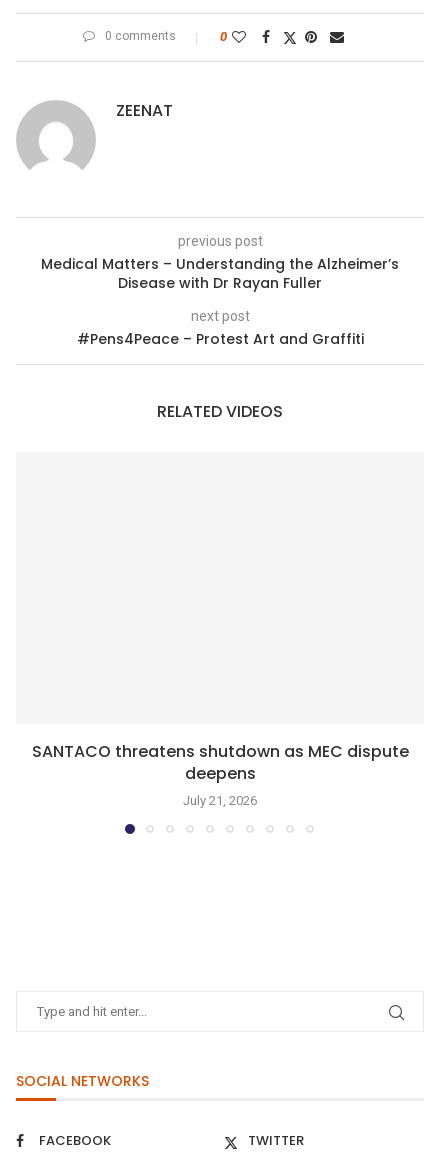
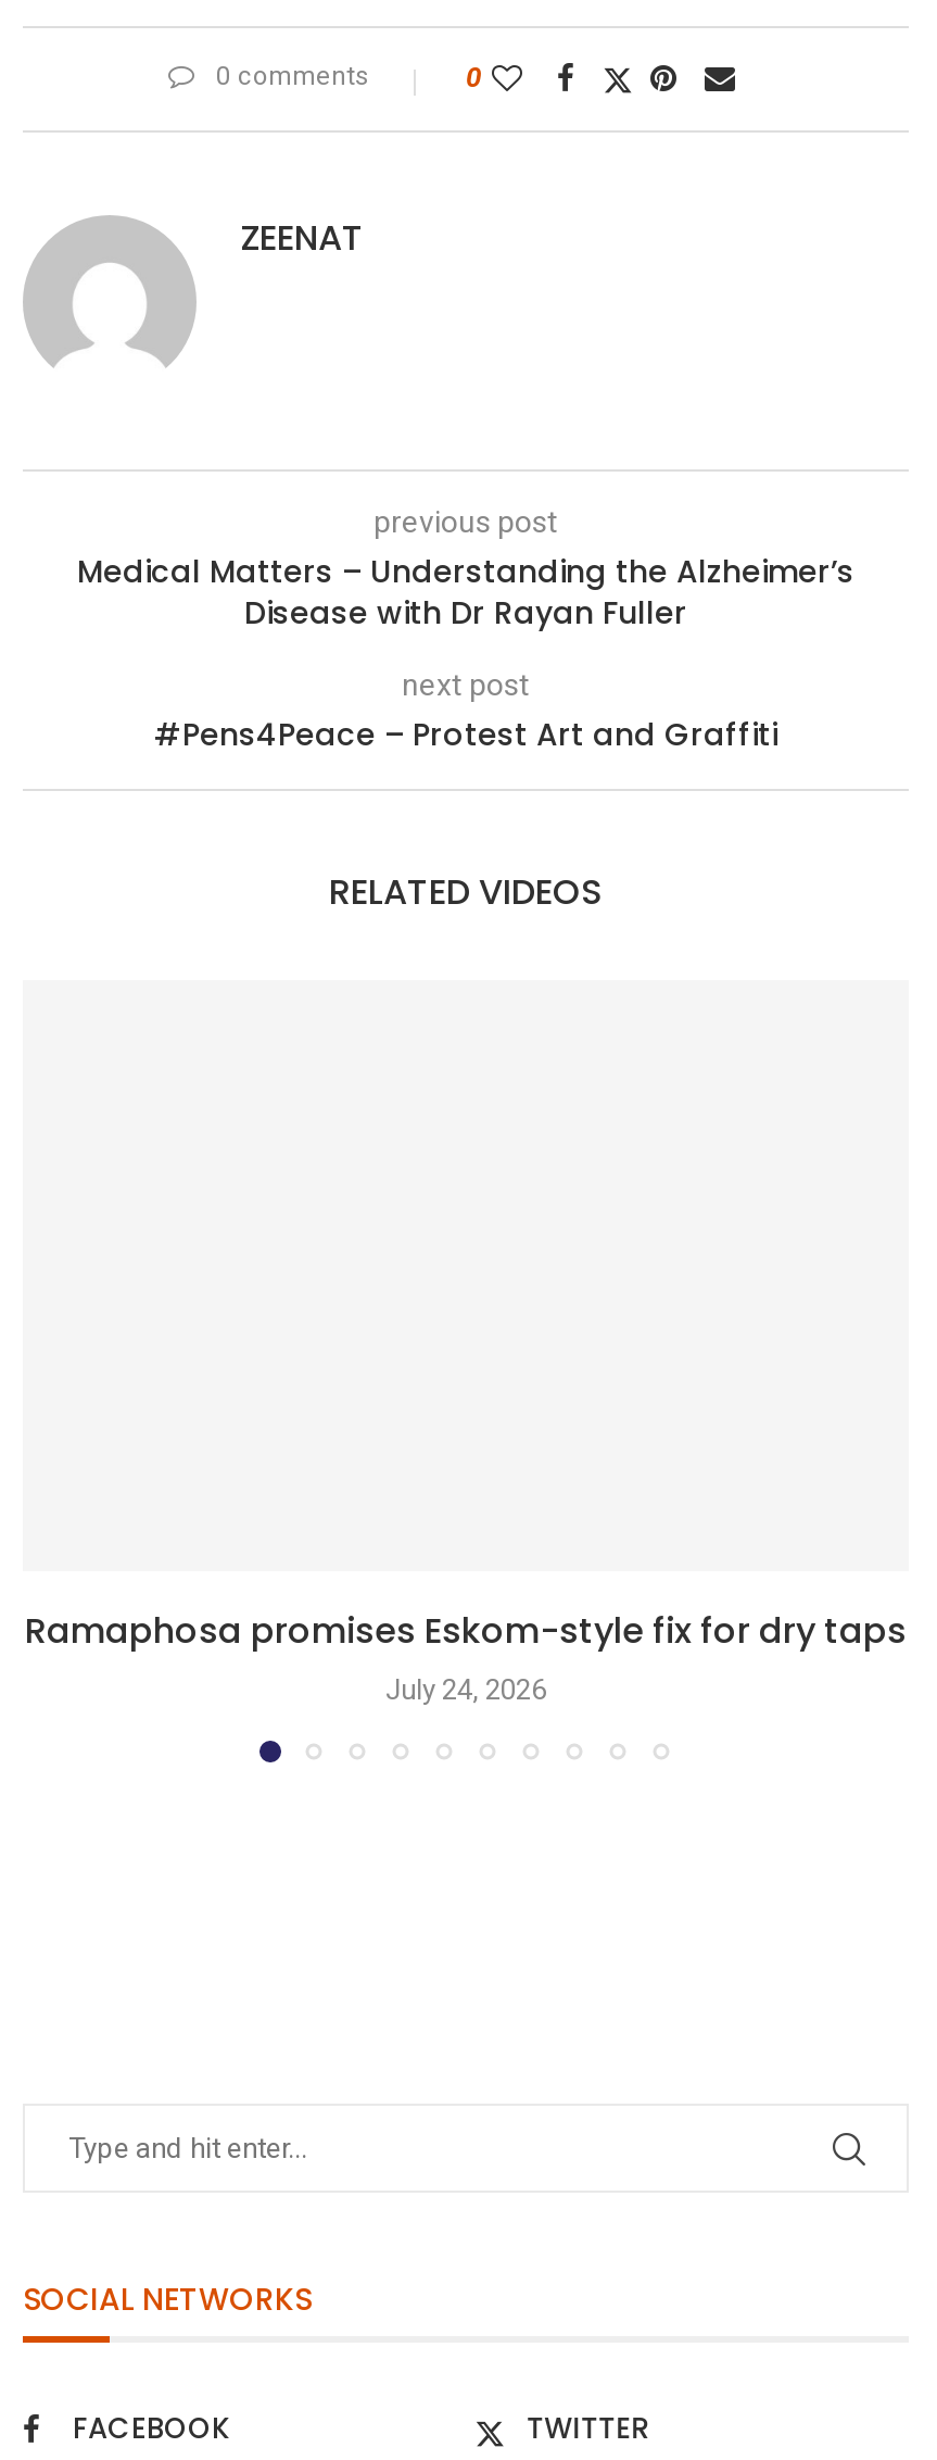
[31,740,408,808] SANTACO threatens shutdown as MEC dispute | deepens | July 21, 2026 -> [25,1606,907,1706] Ramaphosa promises Eskom-style fix for dry taps | July 24, 2026

